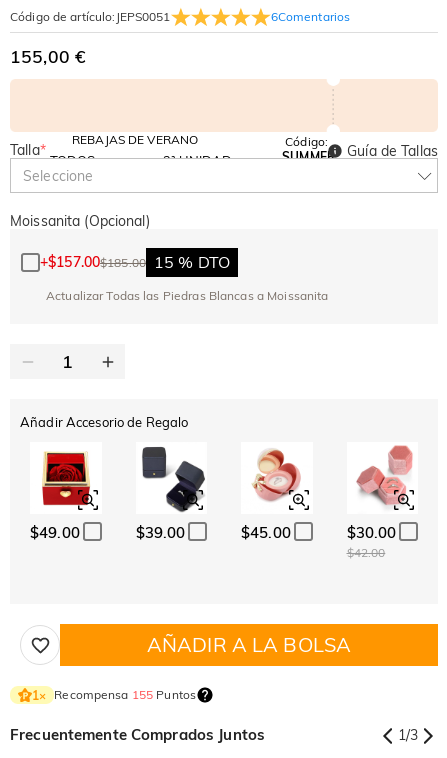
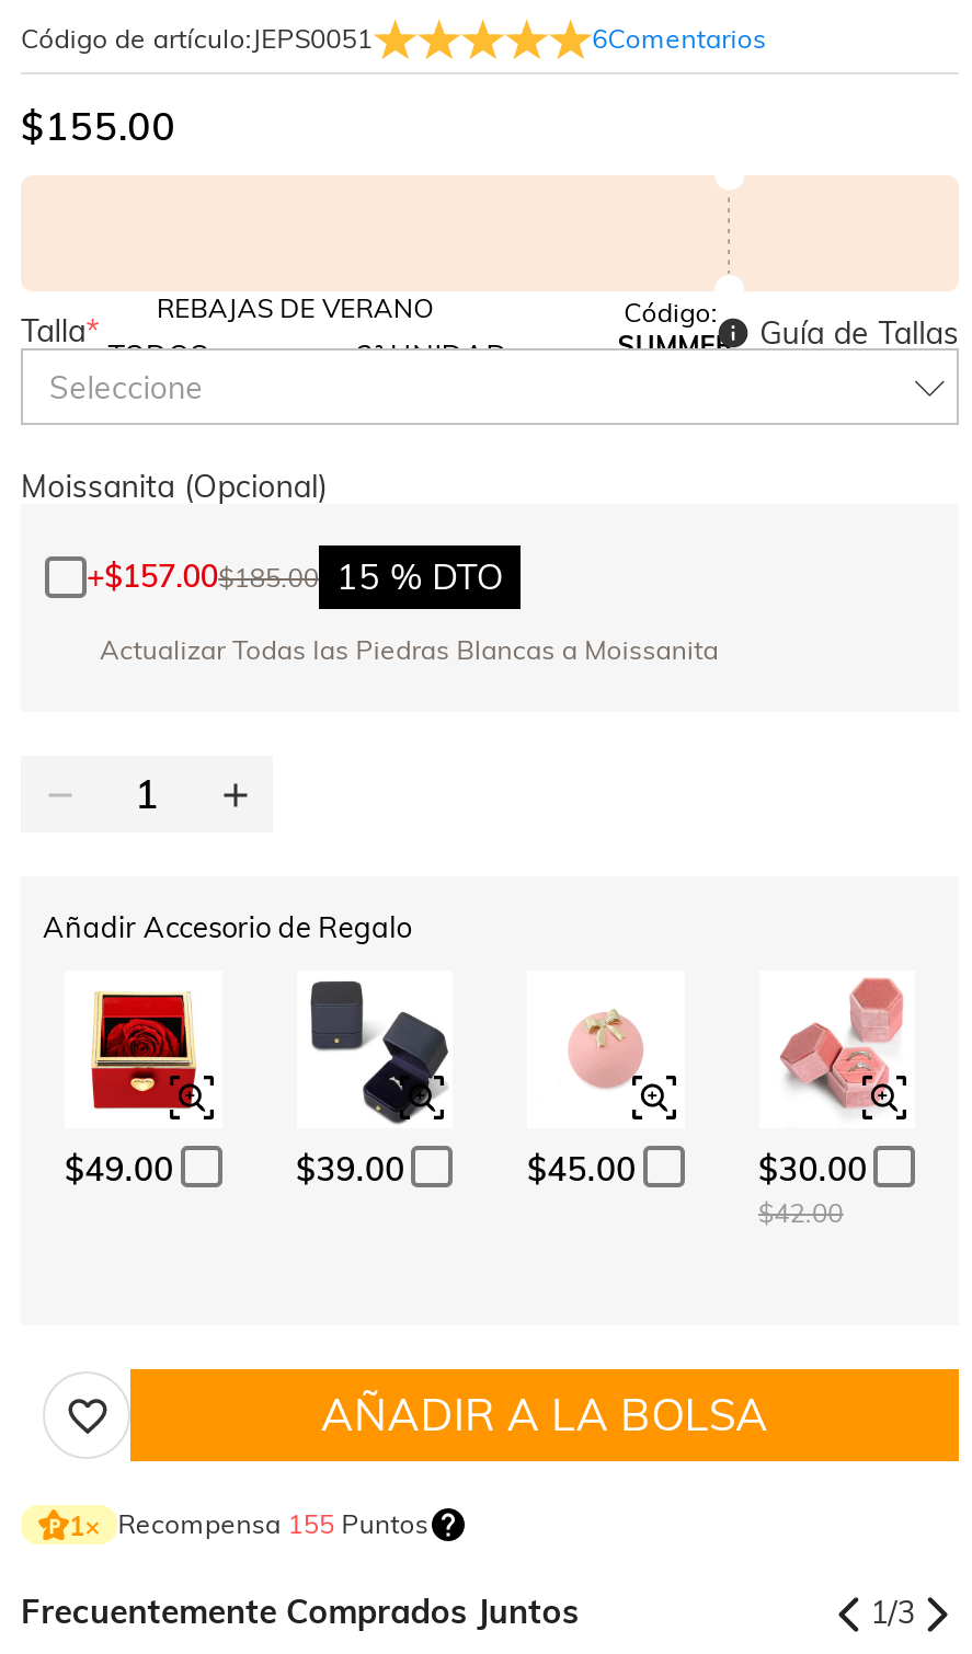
[10,45,86,67] 155,00 € -> [21,102,176,150] $155.00
[252,448,301,502] [image] -> [553,986,656,1100] [image]

